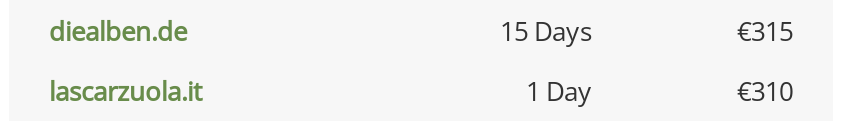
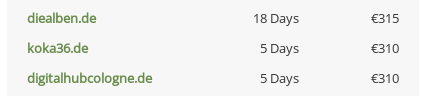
[500,13,592,49] 15 Days -> [252,9,298,27] 18 Days
[49,73,592,109] lascarzuola.it | 1 Day -> [27,39,399,87] koka36.de | 5 Days | €310 | digitalhubcologne.de | 5 Days

